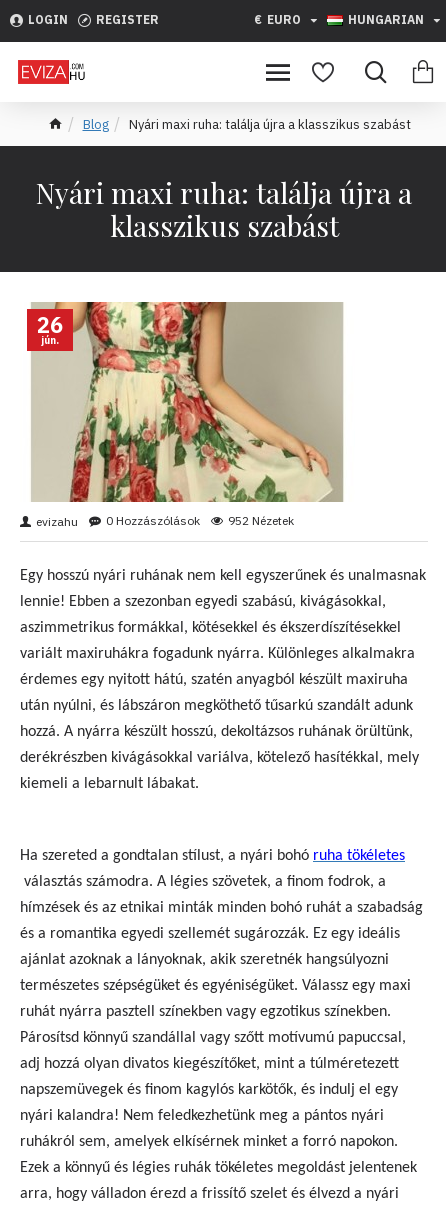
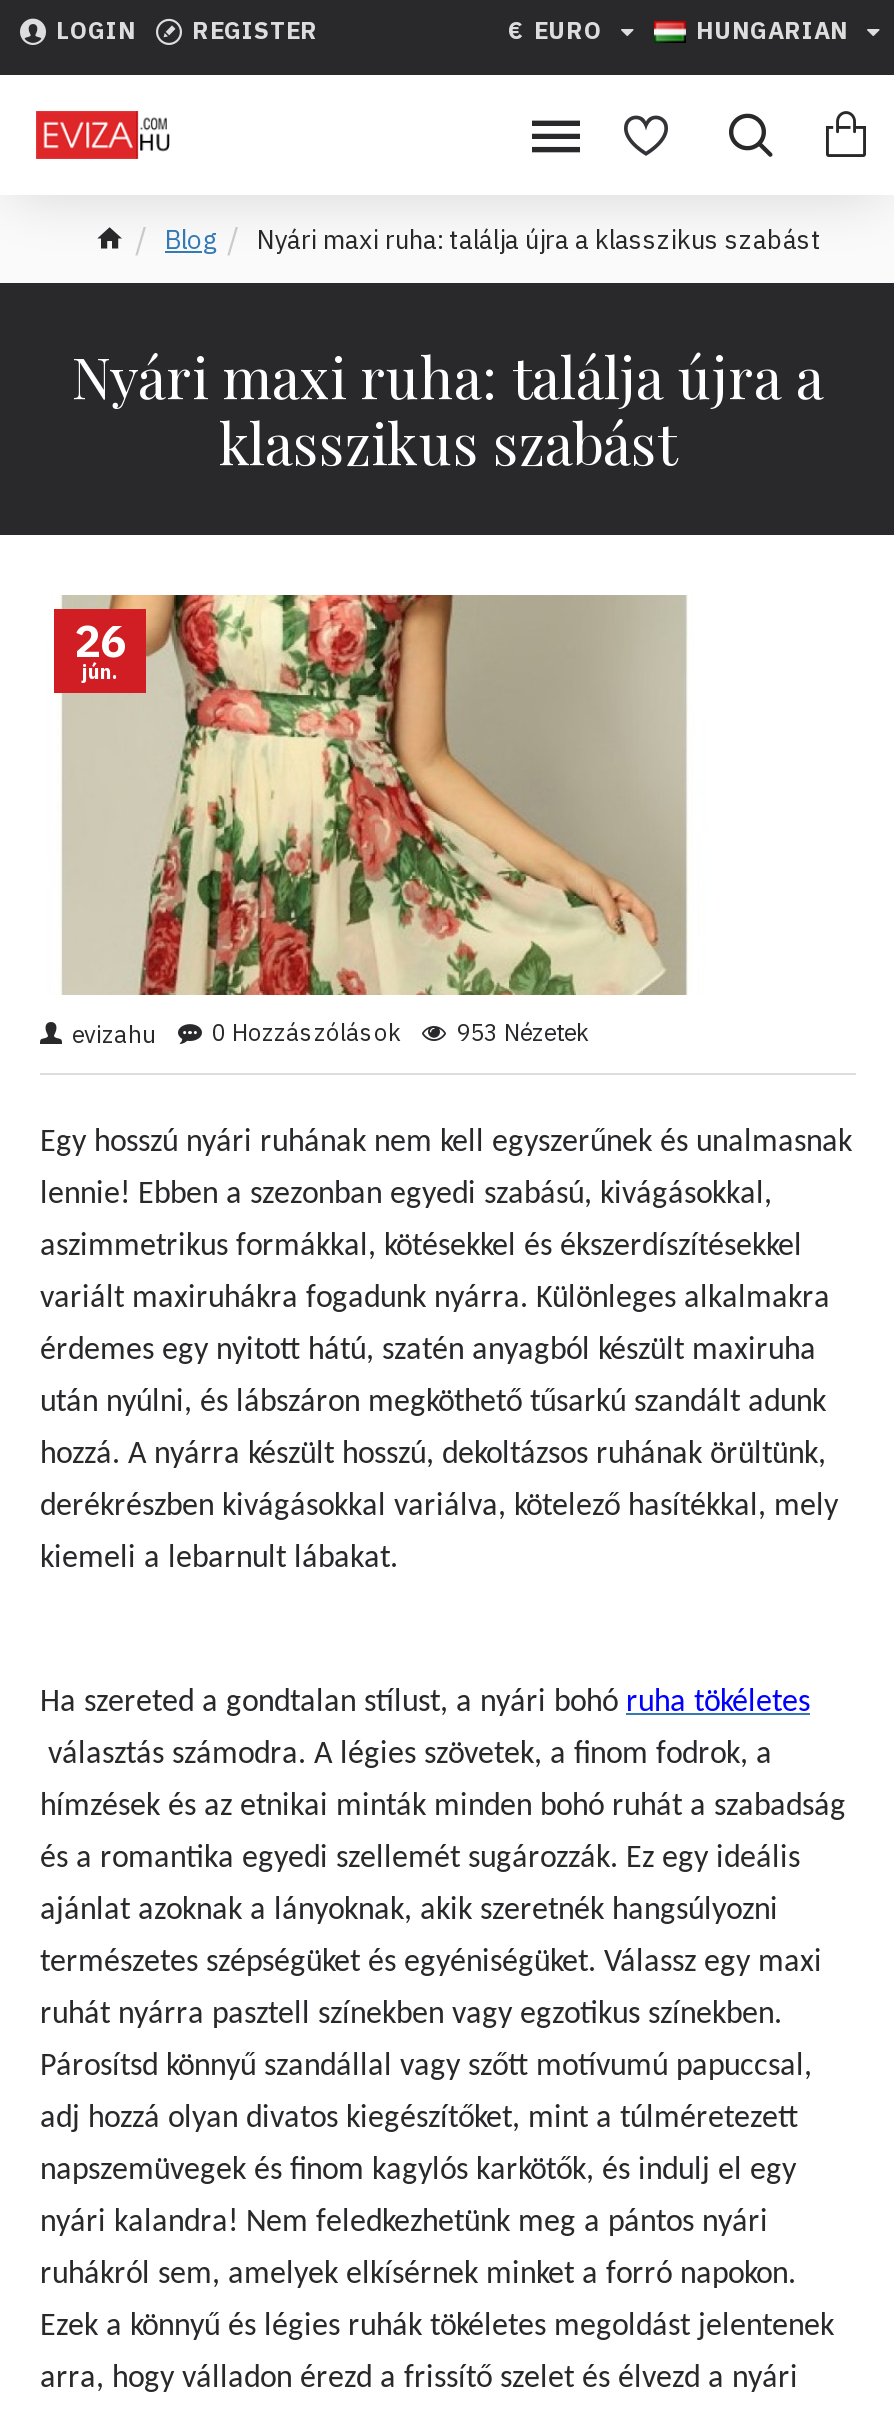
[36,513,294,529] evizahu 0 Hozzászólások 952 Nézetek -> [72,1017,588,1049] evizahu 0 Hozzászólások 953 Nézetek

